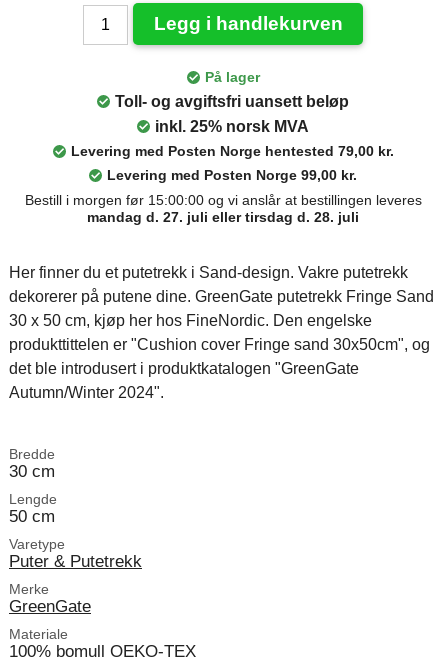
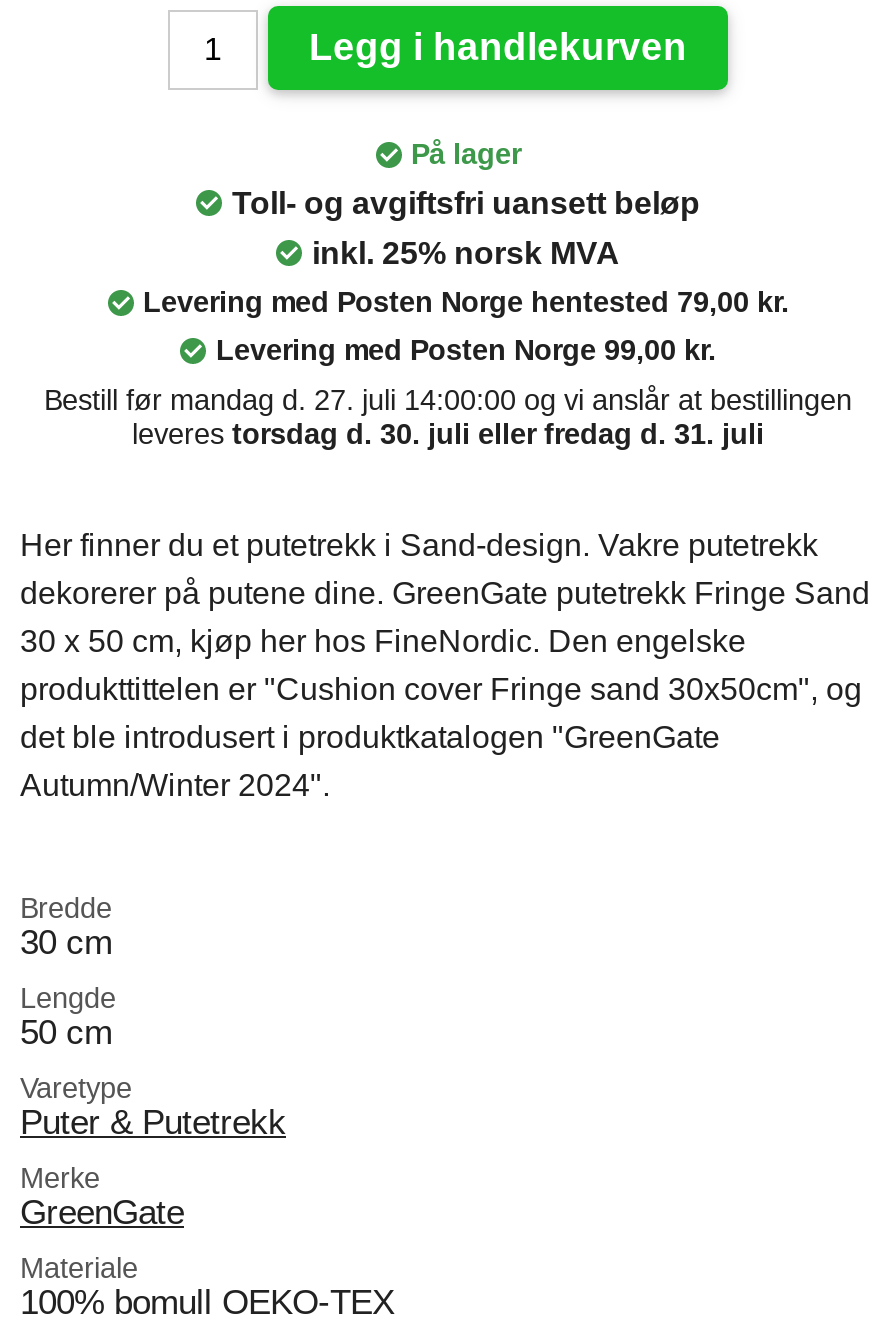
[24,192,421,225] Bestill i morgen før 15:00:00 og vi anslår at bestillingen leveres | mandag d. 27. juli eller tirsdag d. 28. juli -> [44,384,852,450] Bestill før mandag d. 27. juli 14:00:00 og vi anslår at bestillingen | leveres torsdag d. 30. juli eller fredag d. 31. juli

